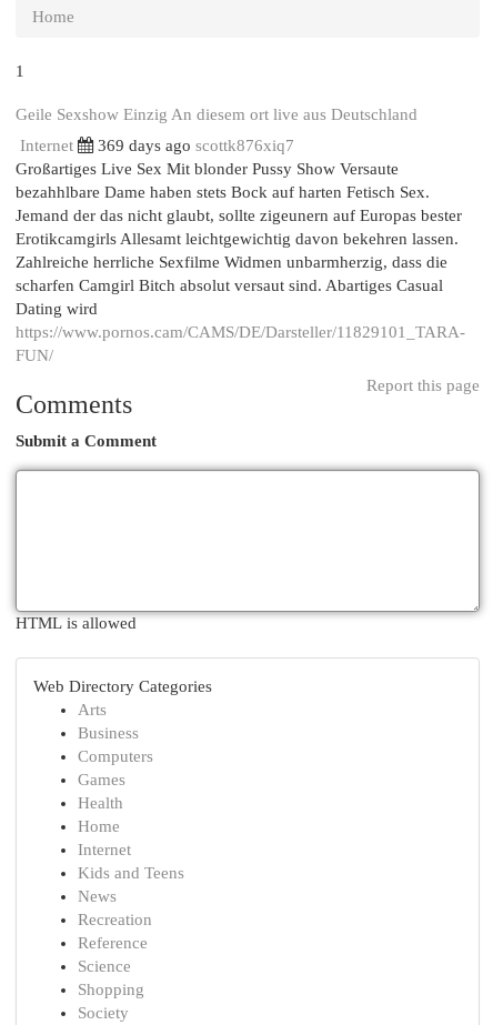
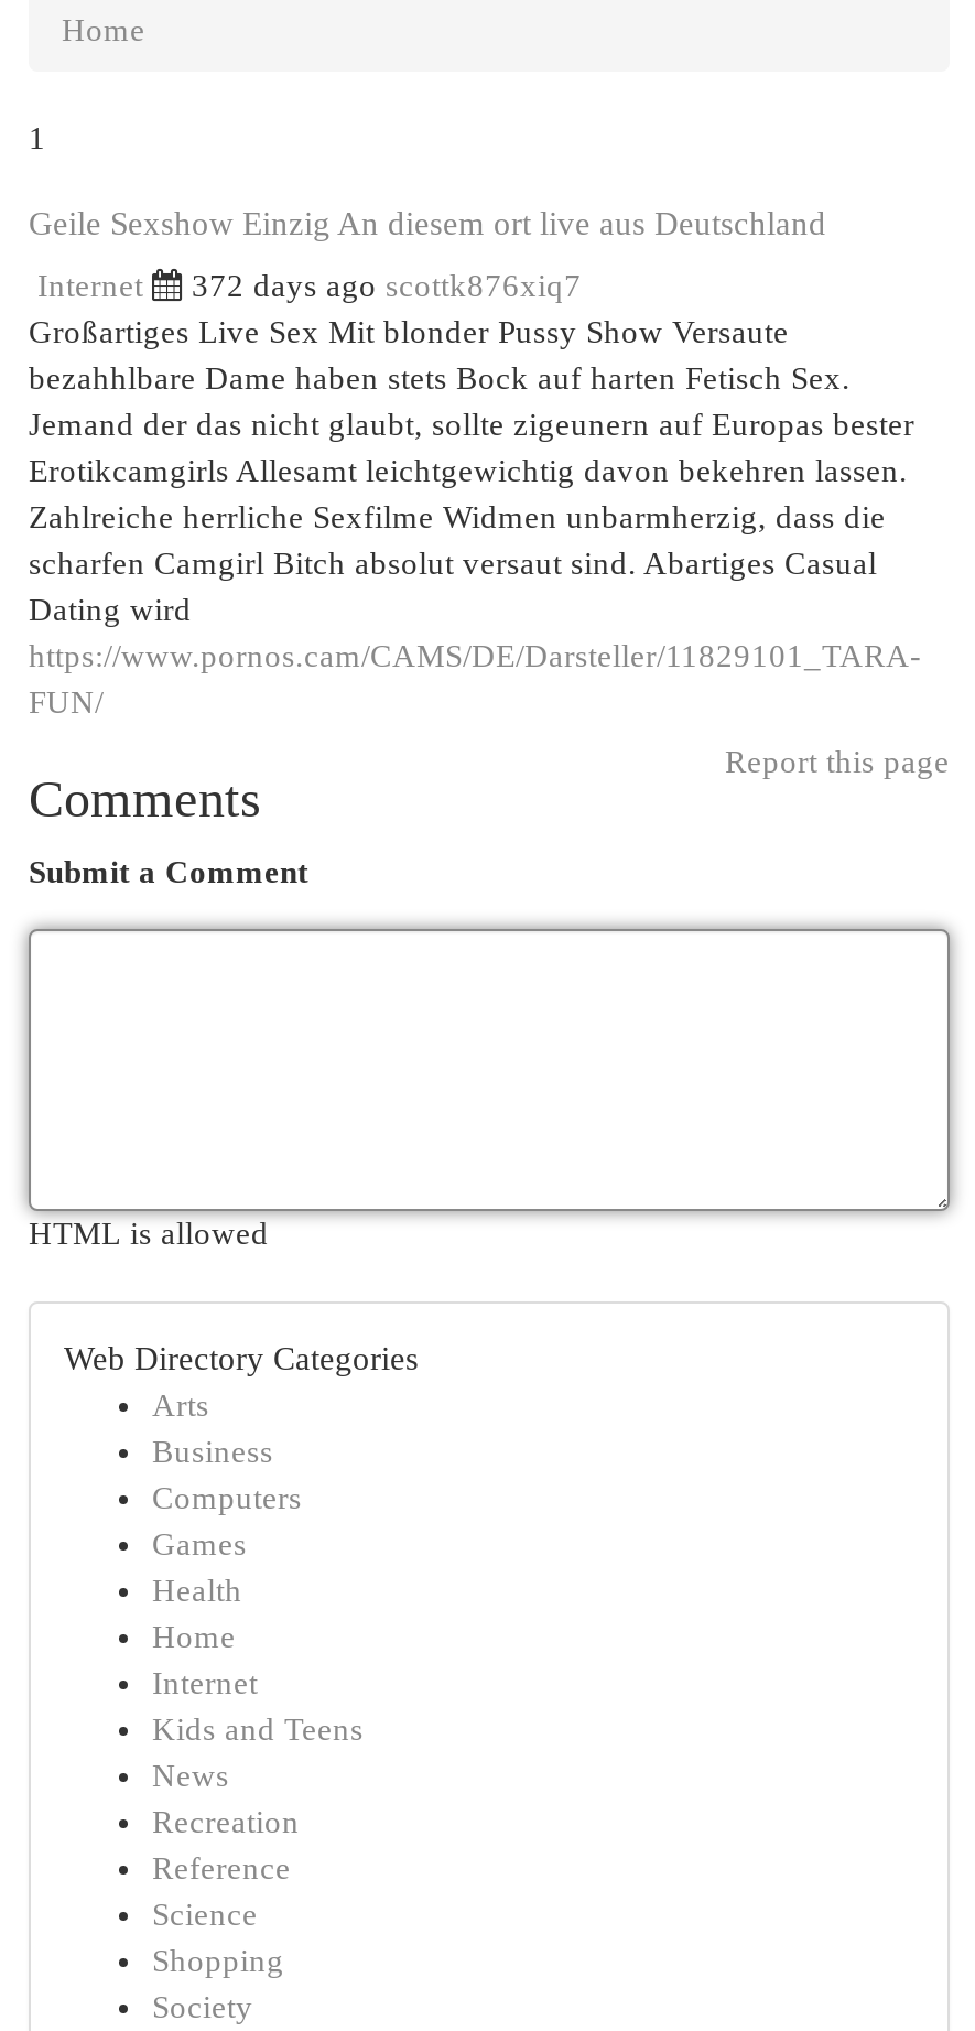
[98,137,294,154] 369 days ago scottk876xiq7 -> [192,268,582,303] 372 days ago scottk876xiq7

